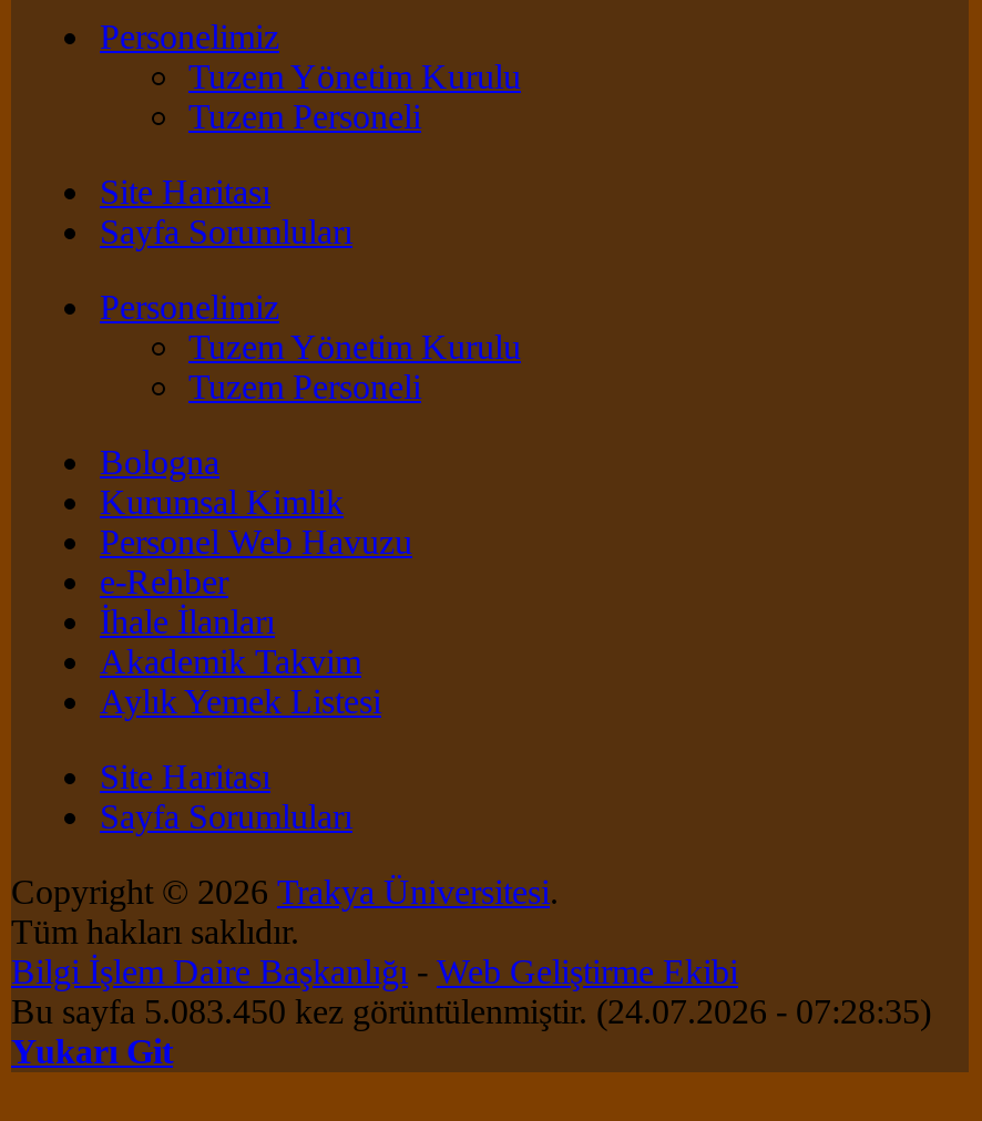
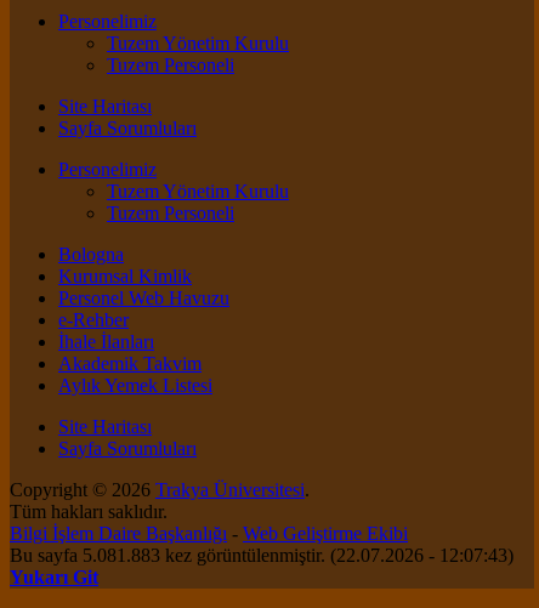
[11,993,931,1030] Bu sayfa 5.083.450 kez görüntülenmiştir. (24.07.2026 - 07:28:35) -> [10,545,514,566] Bu sayfa 5.081.883 kez görüntülenmiştir. (22.07.2026 - 12:07:43)

